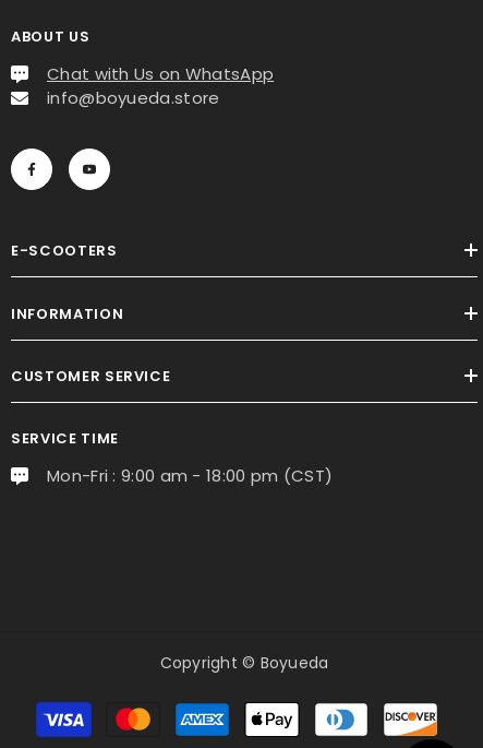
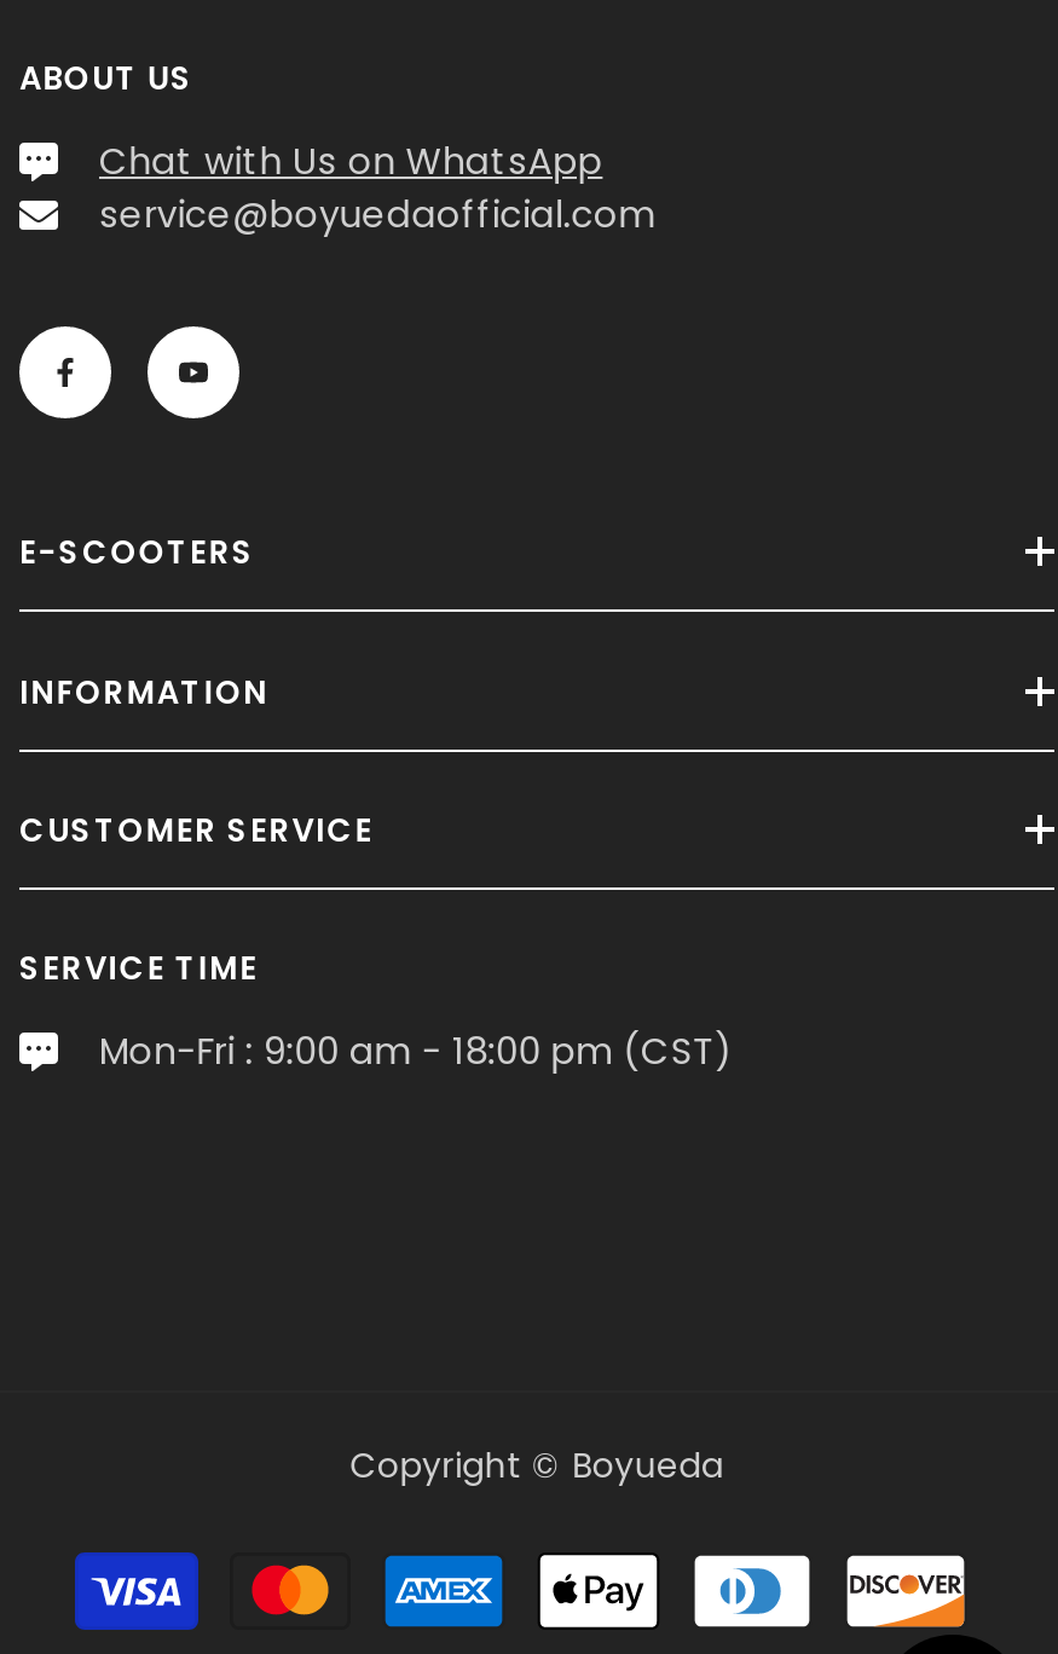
[47,86,220,109] info@boyueda.store -> [99,188,656,238] service@boyuedaofficial.com

